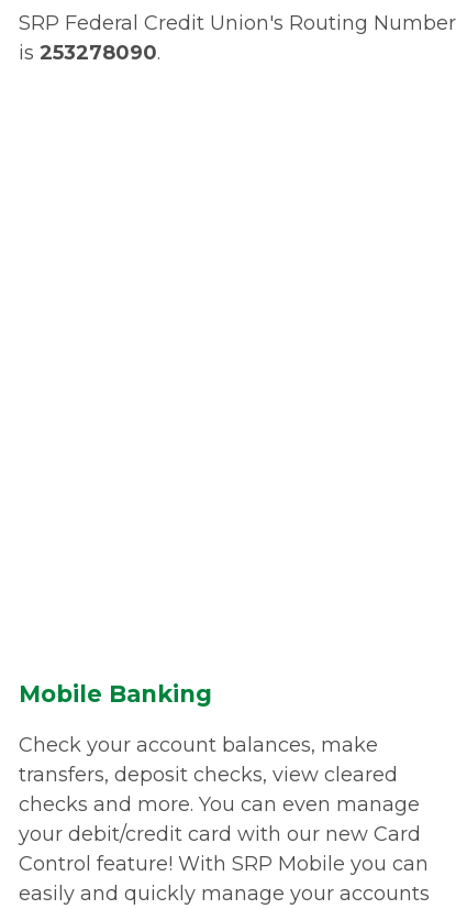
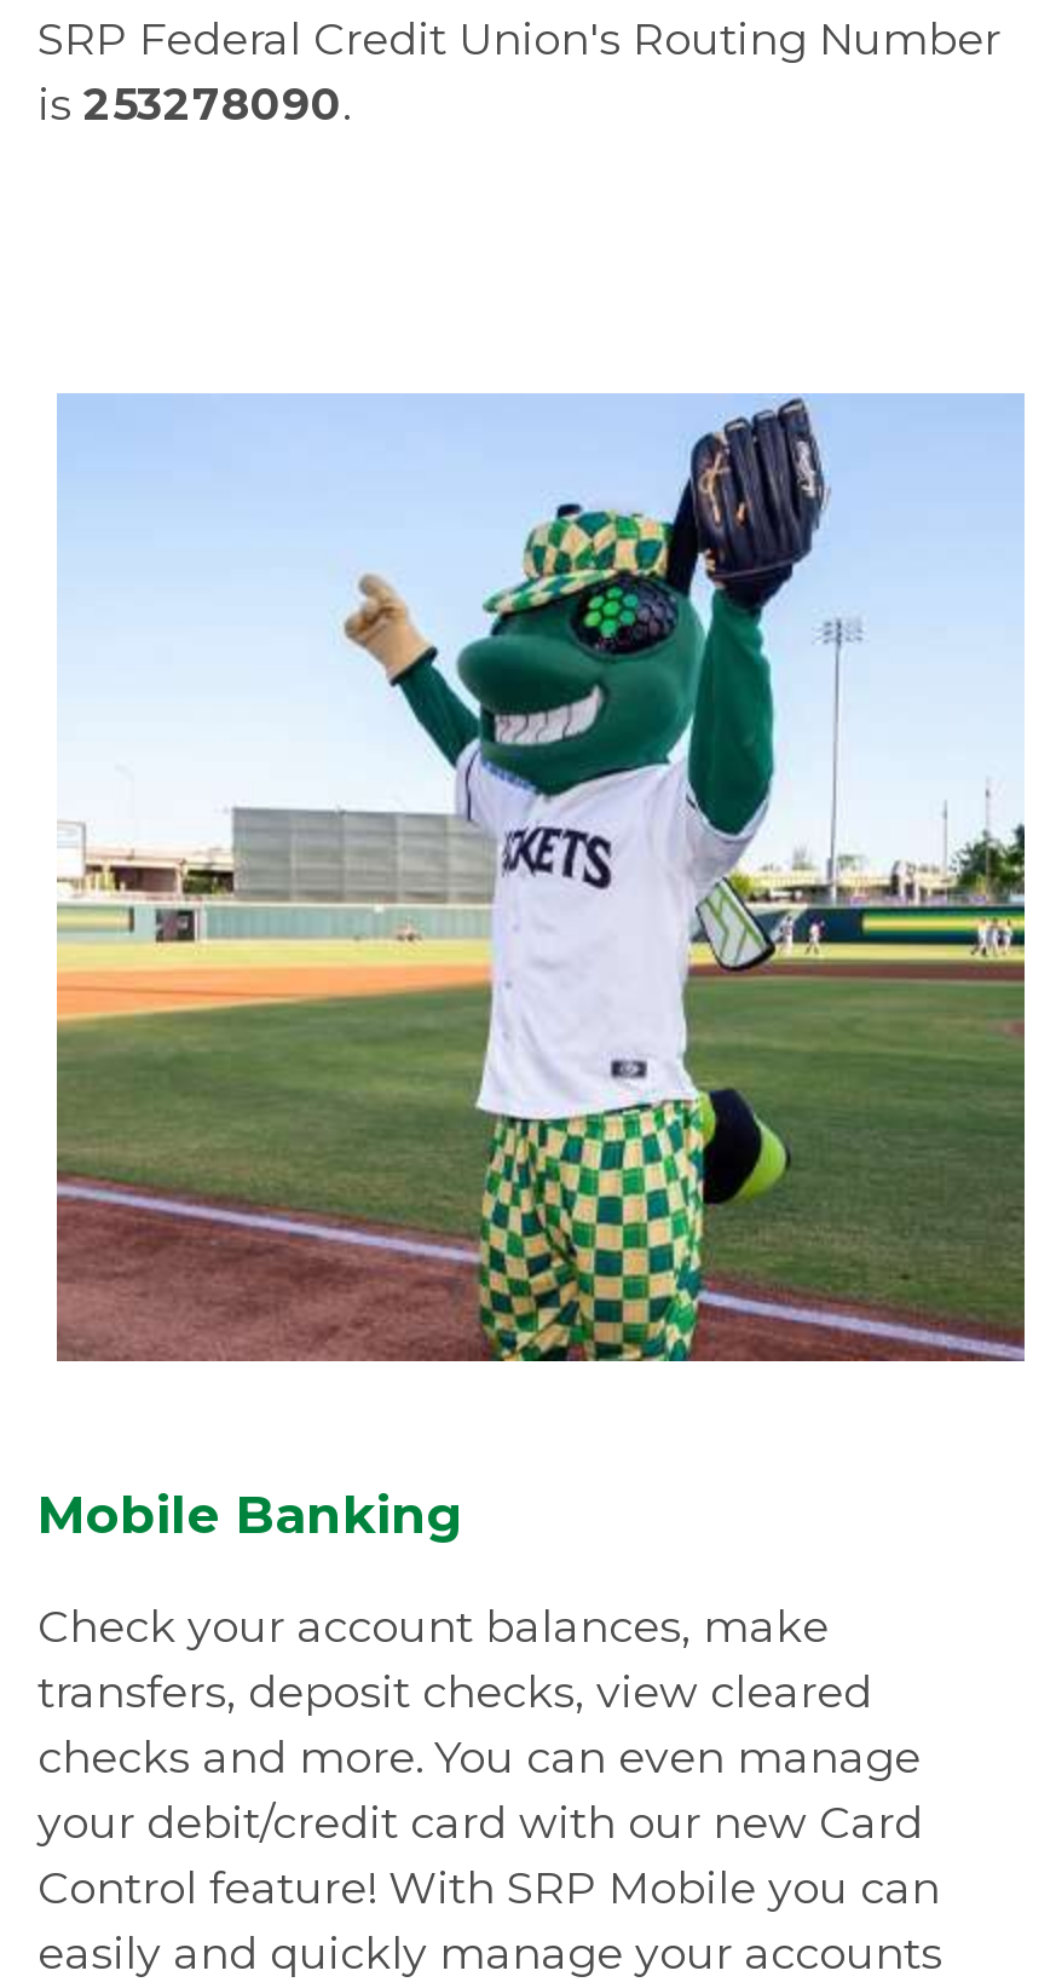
none -> [54,393,1027,1364] [image]

